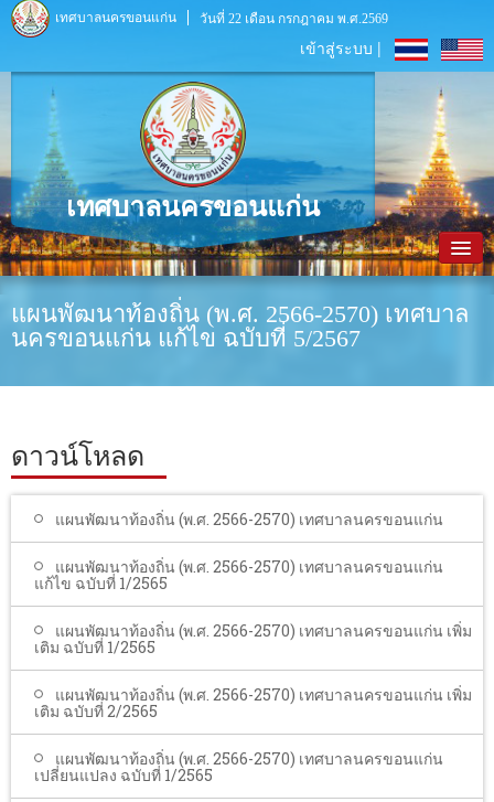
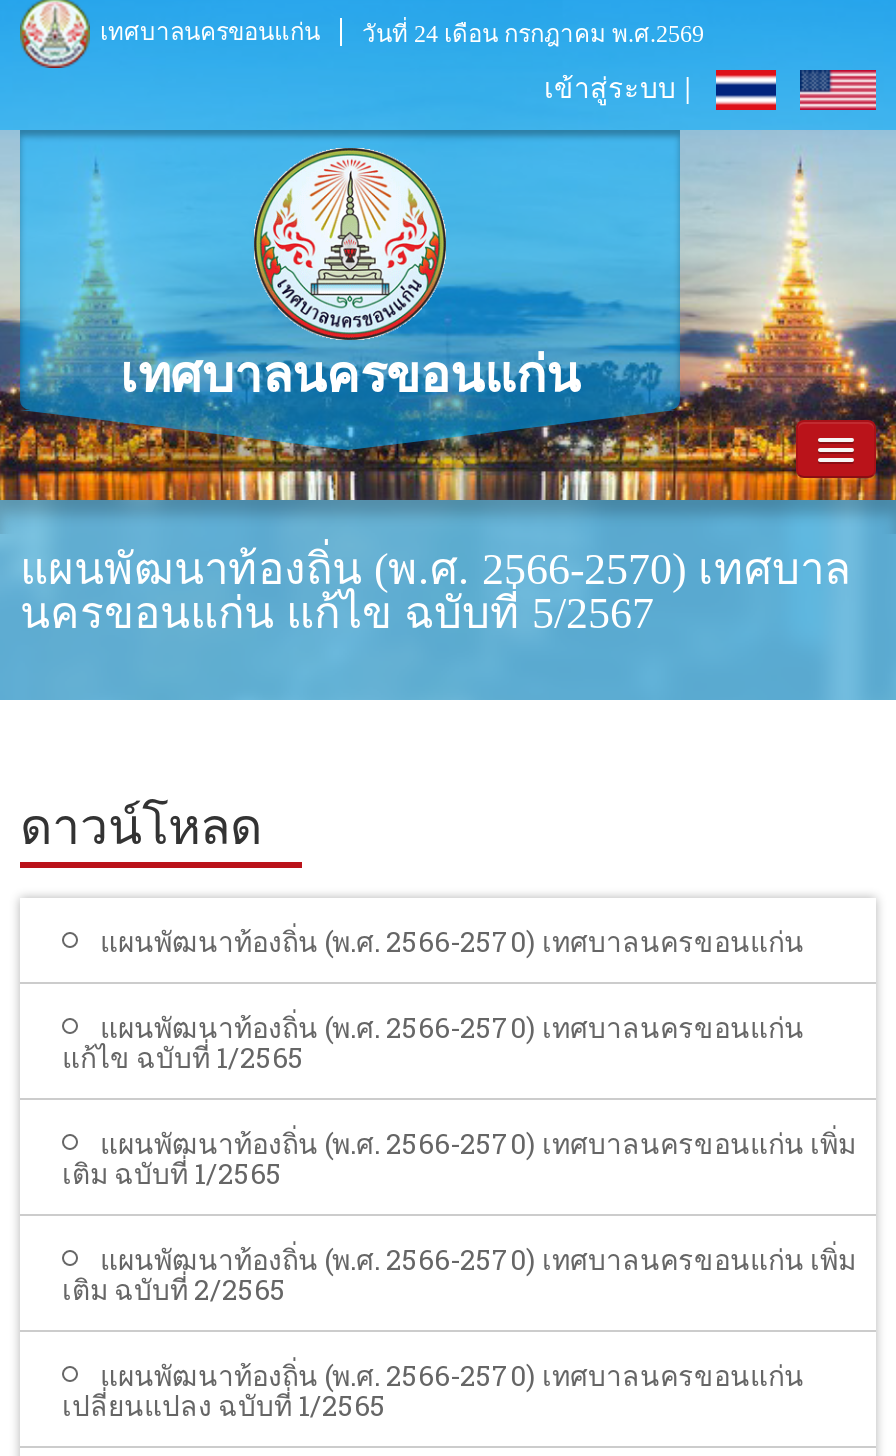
[200,11,388,26] วันที่ 22 เดือน กรกฎาคม พ.ศ.2569 -> [362,20,704,48] วันที่ 24 เดือน กรกฎาคม พ.ศ.2569

